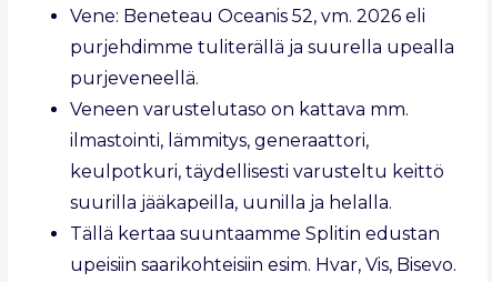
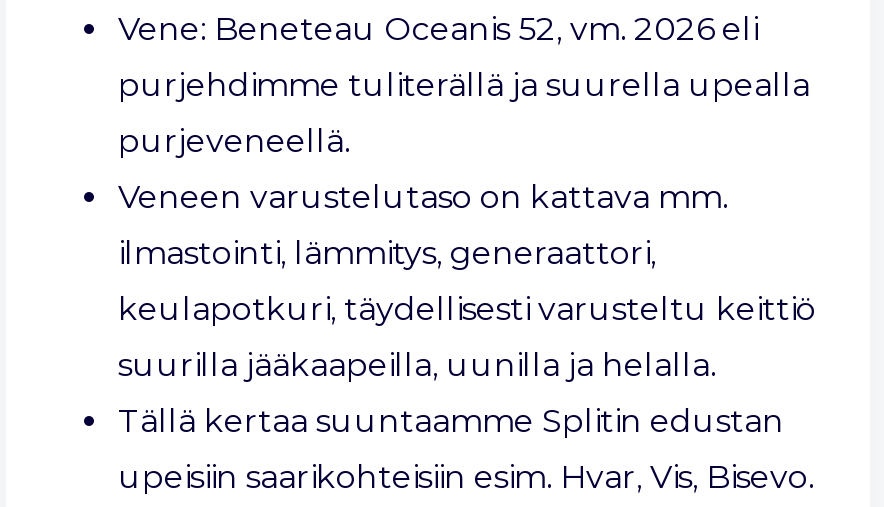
[70,161,444,182] keulpotkuri, täydellisesti varusteltu keittö -> [118,290,816,328] keulapotkuri, täydellisesti varusteltu keittiö
[70,192,392,213] suurilla jääkapeilla, uunilla ja helalla. -> [118,346,716,384] suurilla jääkaapeilla, uunilla ja helalla.

